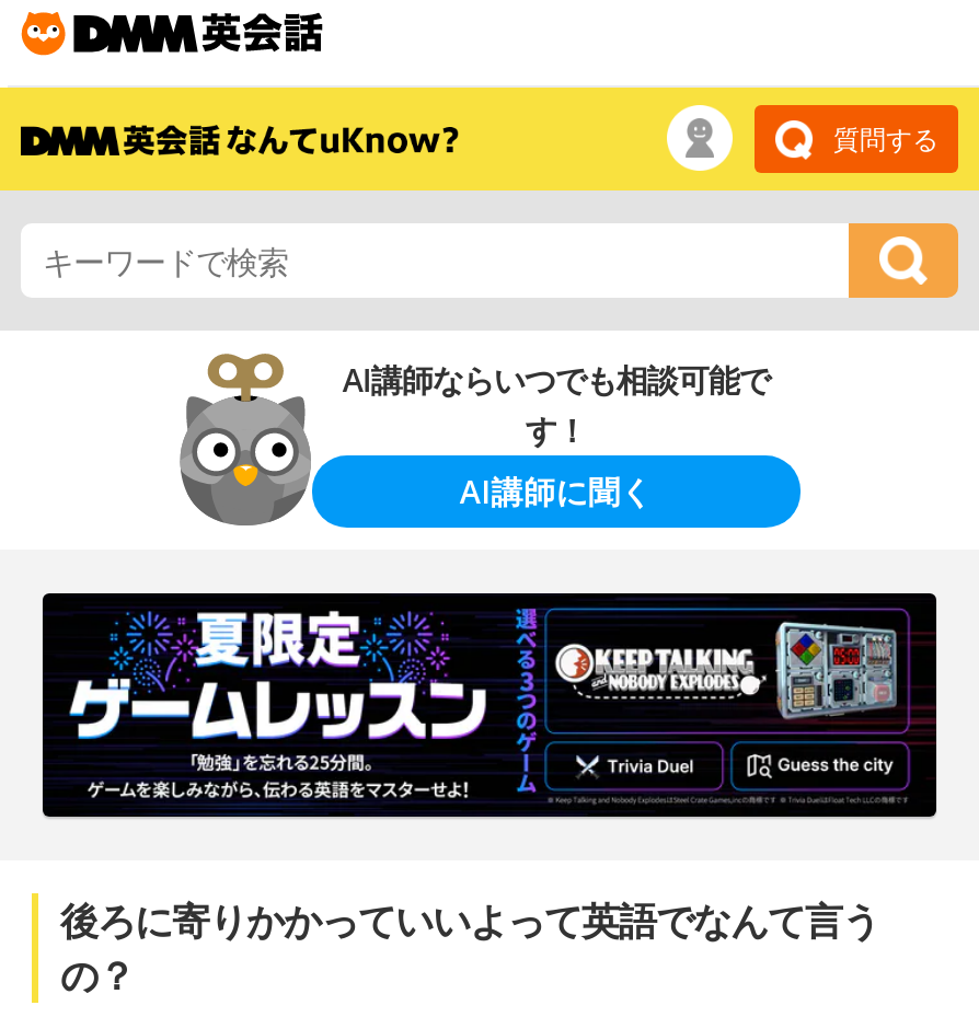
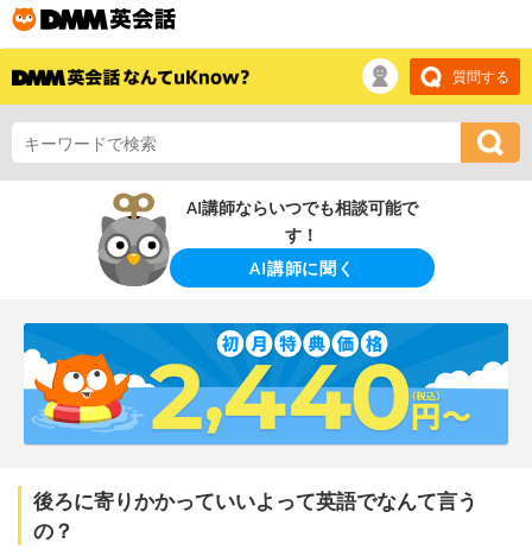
[41,591,938,819] [image] -> [23,322,509,446] [image]

